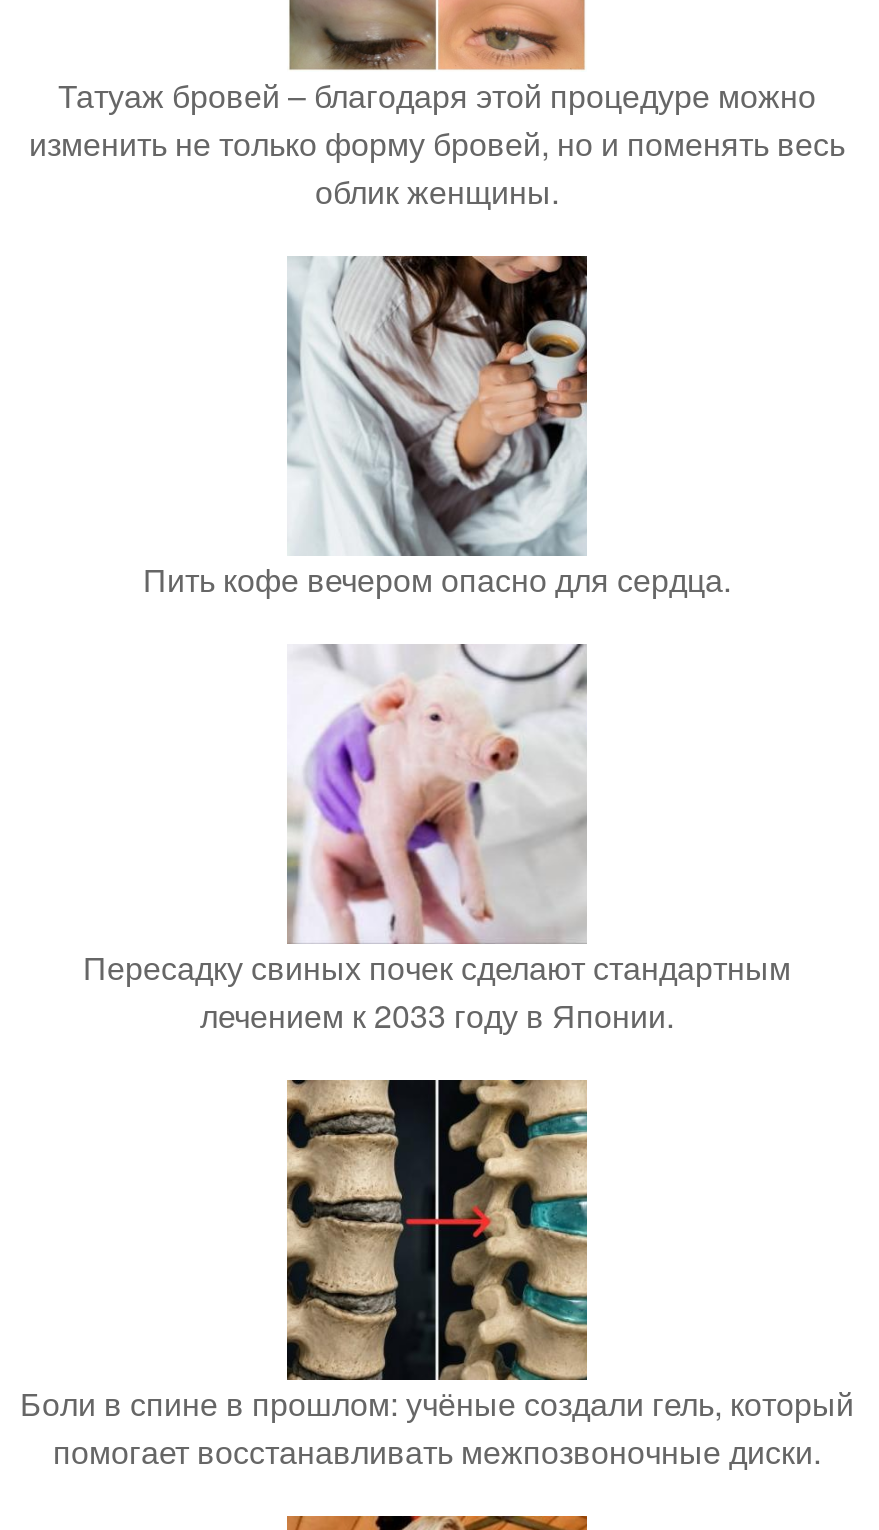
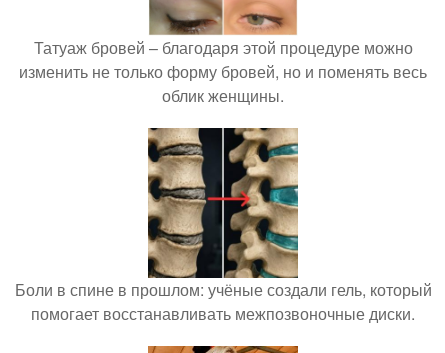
[143,254,731,602] [image] | Пить кофе вечером опасно для сердца. -> none
[83,642,791,1038] [image] | Пересадку свиных почек сделают стандартным | лечением к 2033 году в Японии. -> none

